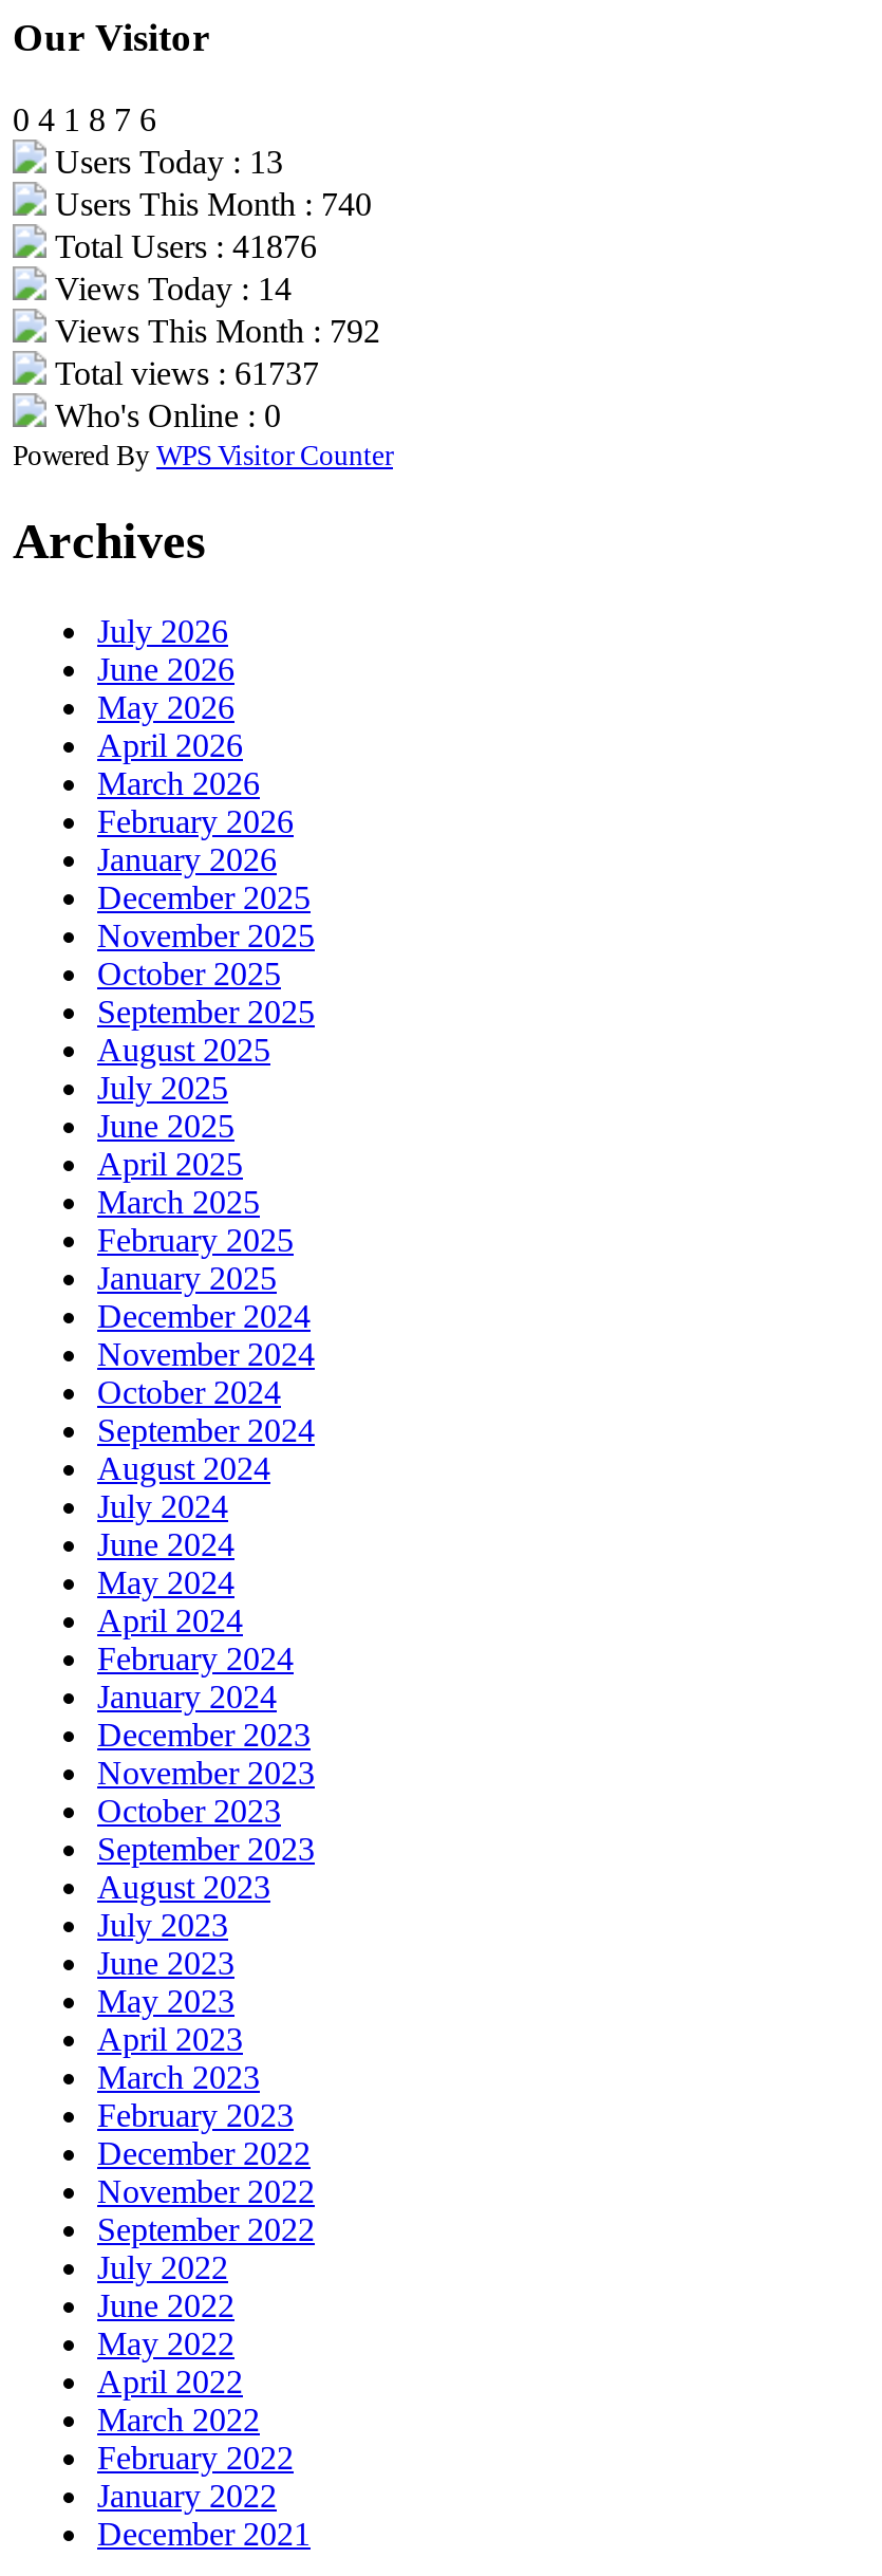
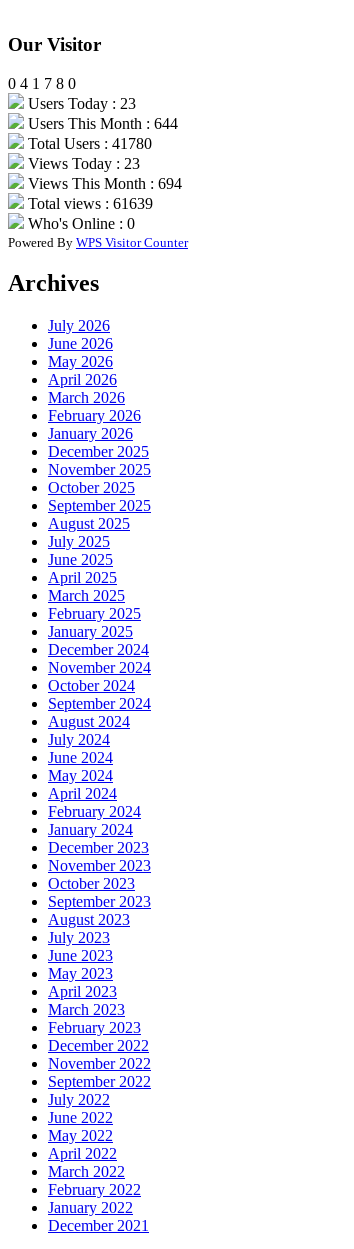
[13,100,156,136] 0 4 1 8 7 6 -> [8,74,76,91] 0 4 1 7 8 0
[46,143,283,179] Users Today : 13 -> [24,94,136,111] Users Today : 23
[46,185,372,221] Users This Month : 740 -> [24,114,178,131] Users This Month : 644
[46,227,317,263] Total Users : 41876 -> [24,134,152,151] Total Users : 41780
[46,270,292,305] Views Today : 14 -> [24,154,140,171] Views Today : 23
[46,312,380,348] Views This Month : 792 -> [24,174,182,191] Views This Month : 694
[46,354,319,390] Total views : 61737 -> [24,194,153,211] Total views : 61639

